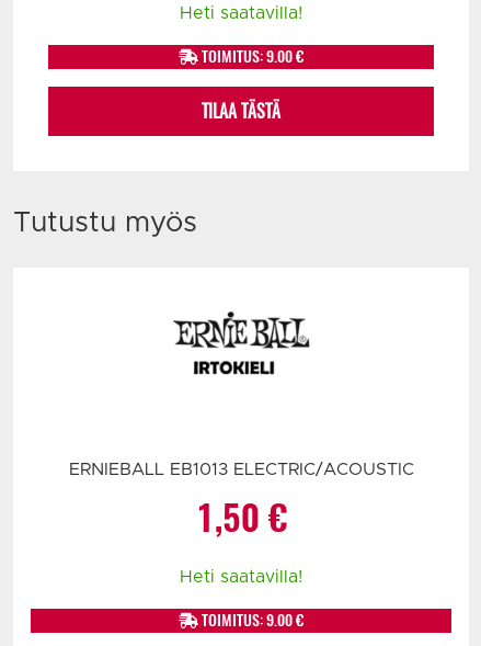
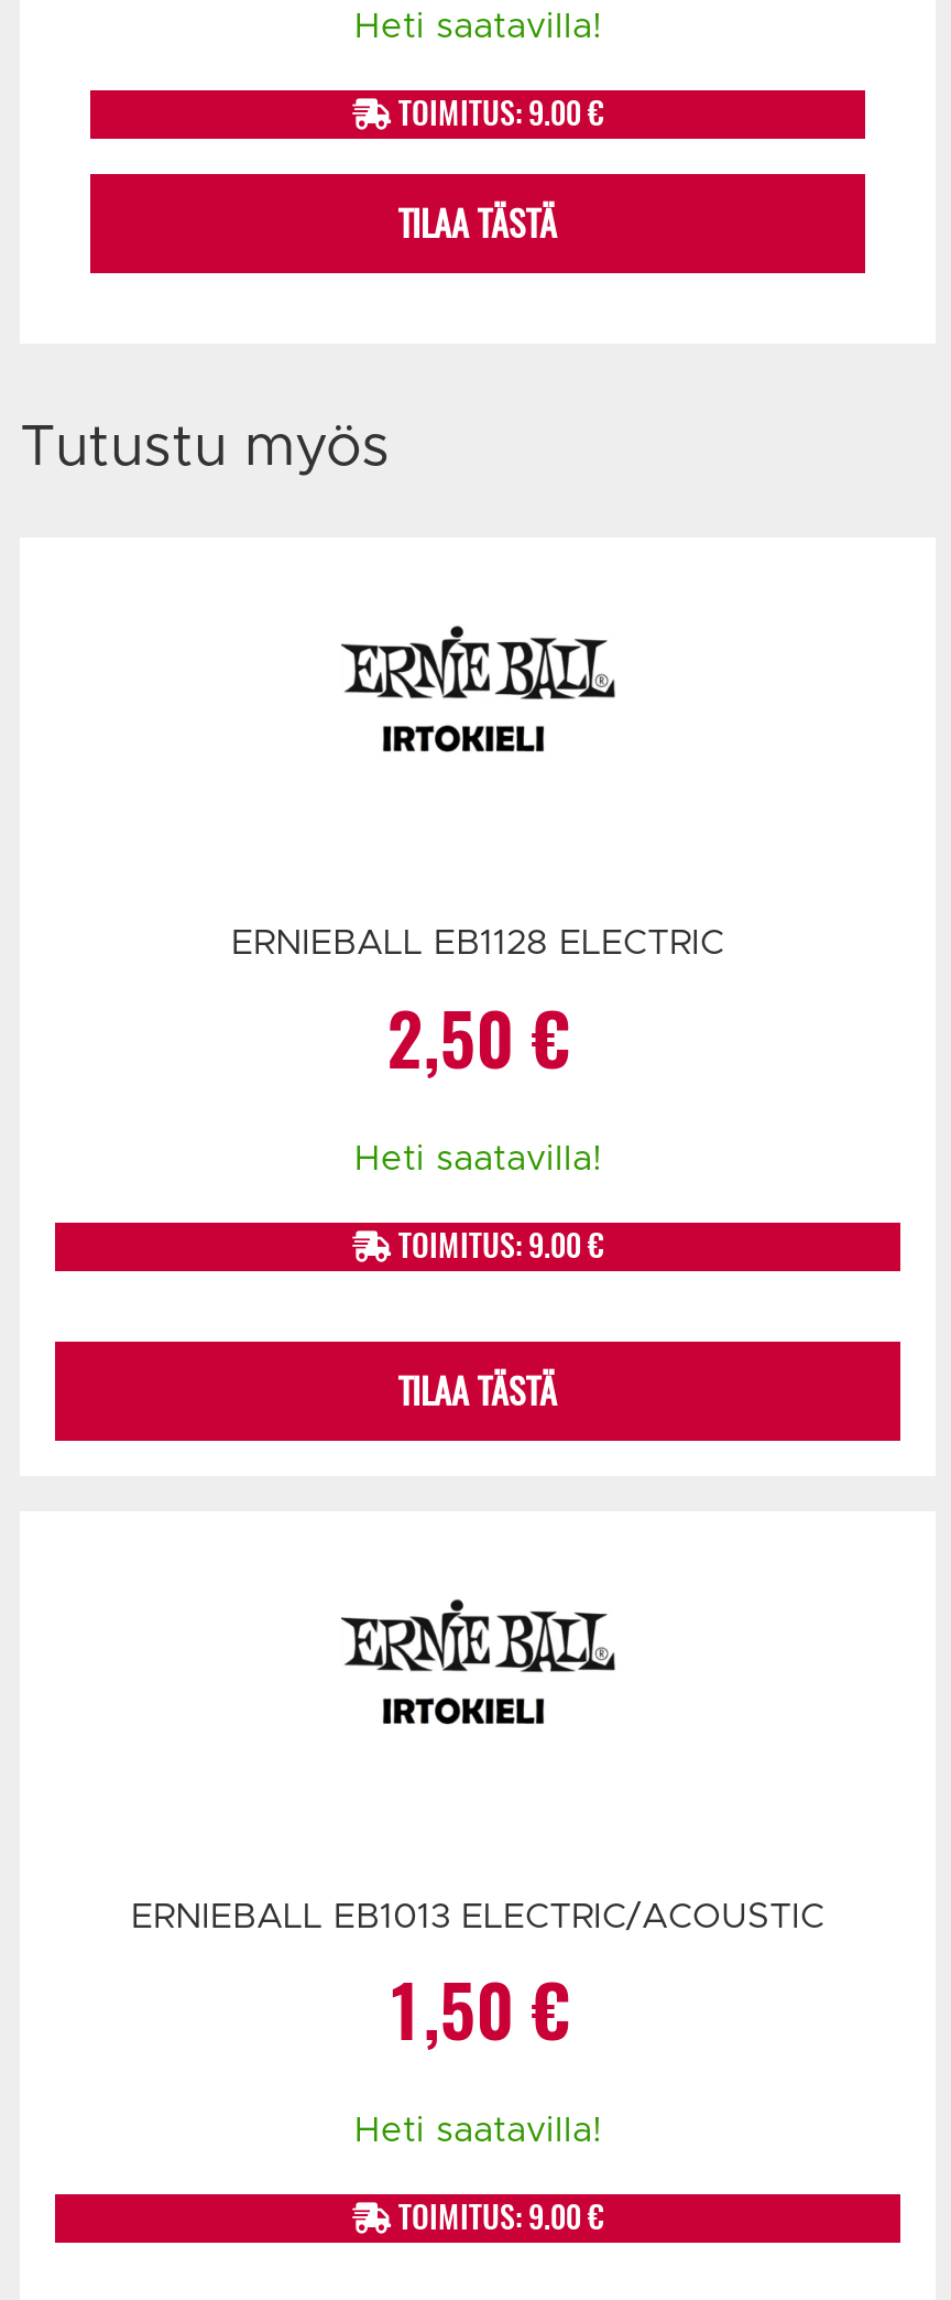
none -> [231,926,724,1414] ERNIEBALL EB1128 ELECTRIC | 2,50 € | Heti saatavilla! | TOIMITUS: 9.00 € | TILAA TÄSTÄ

